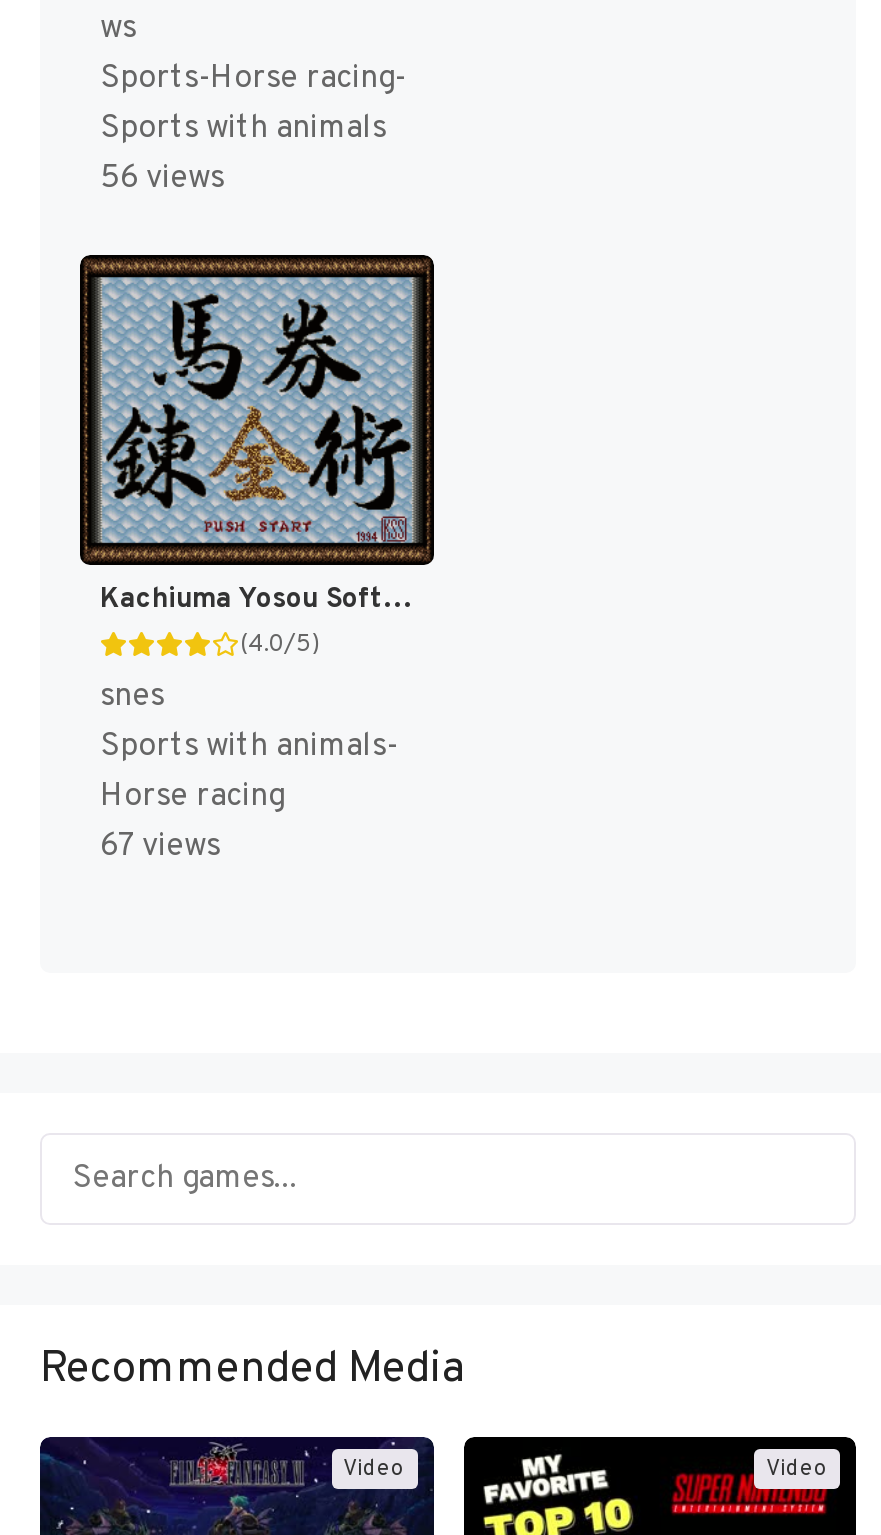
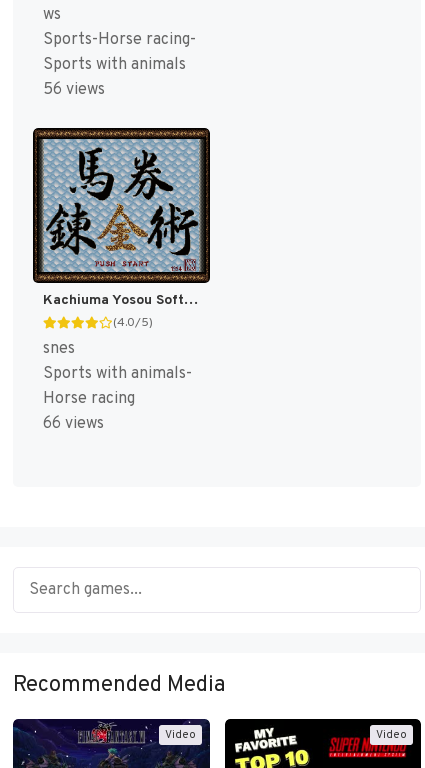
[100,826,220,866] 67 views -> [43,413,104,433] 66 views

